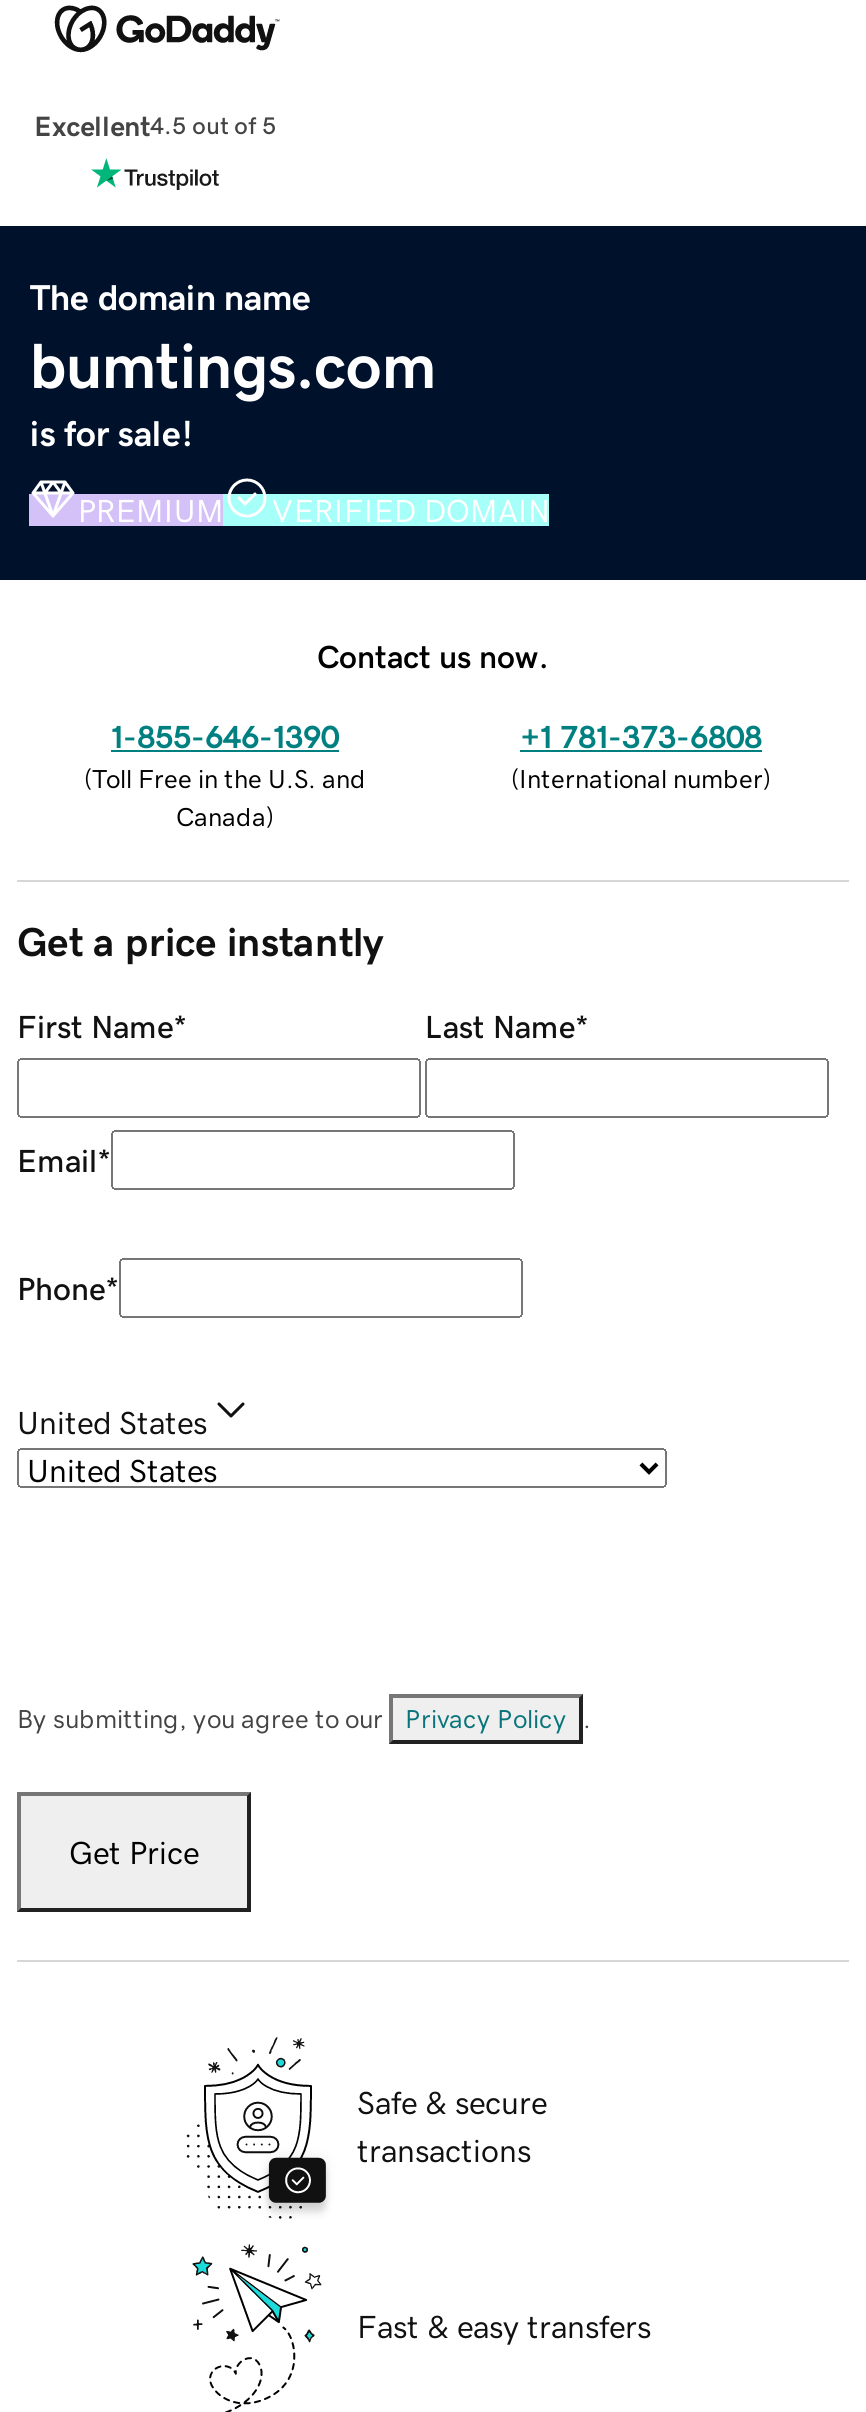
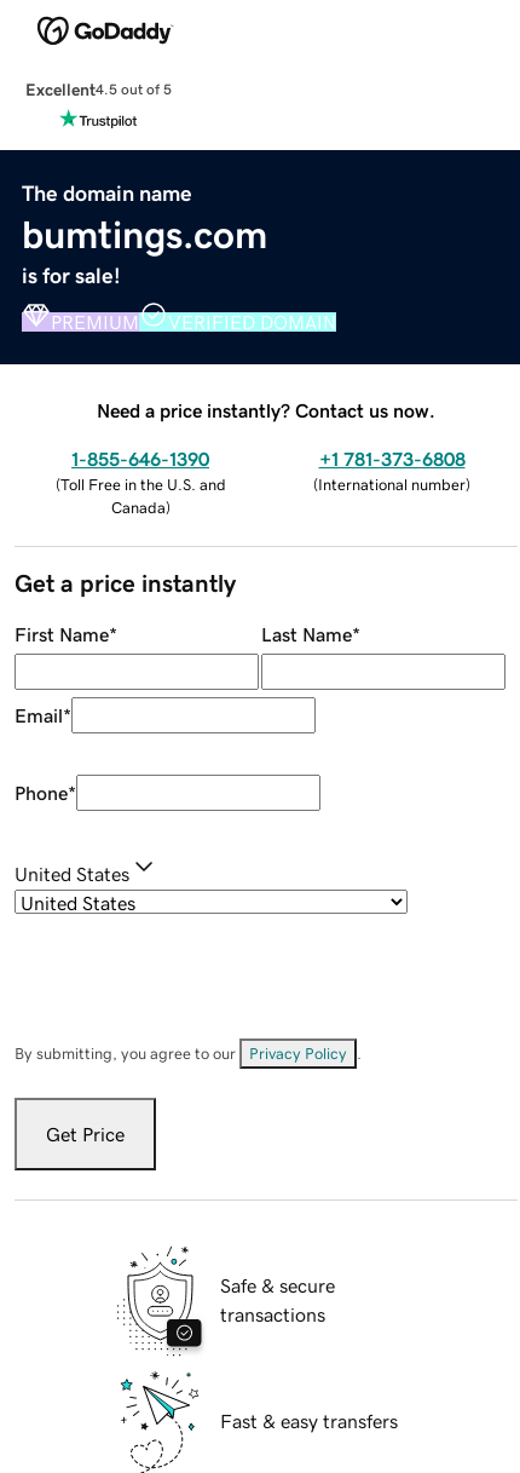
[317,639,549,671] Contact us now. -> [97,400,435,420] Need a price instantly? Contact us now.

